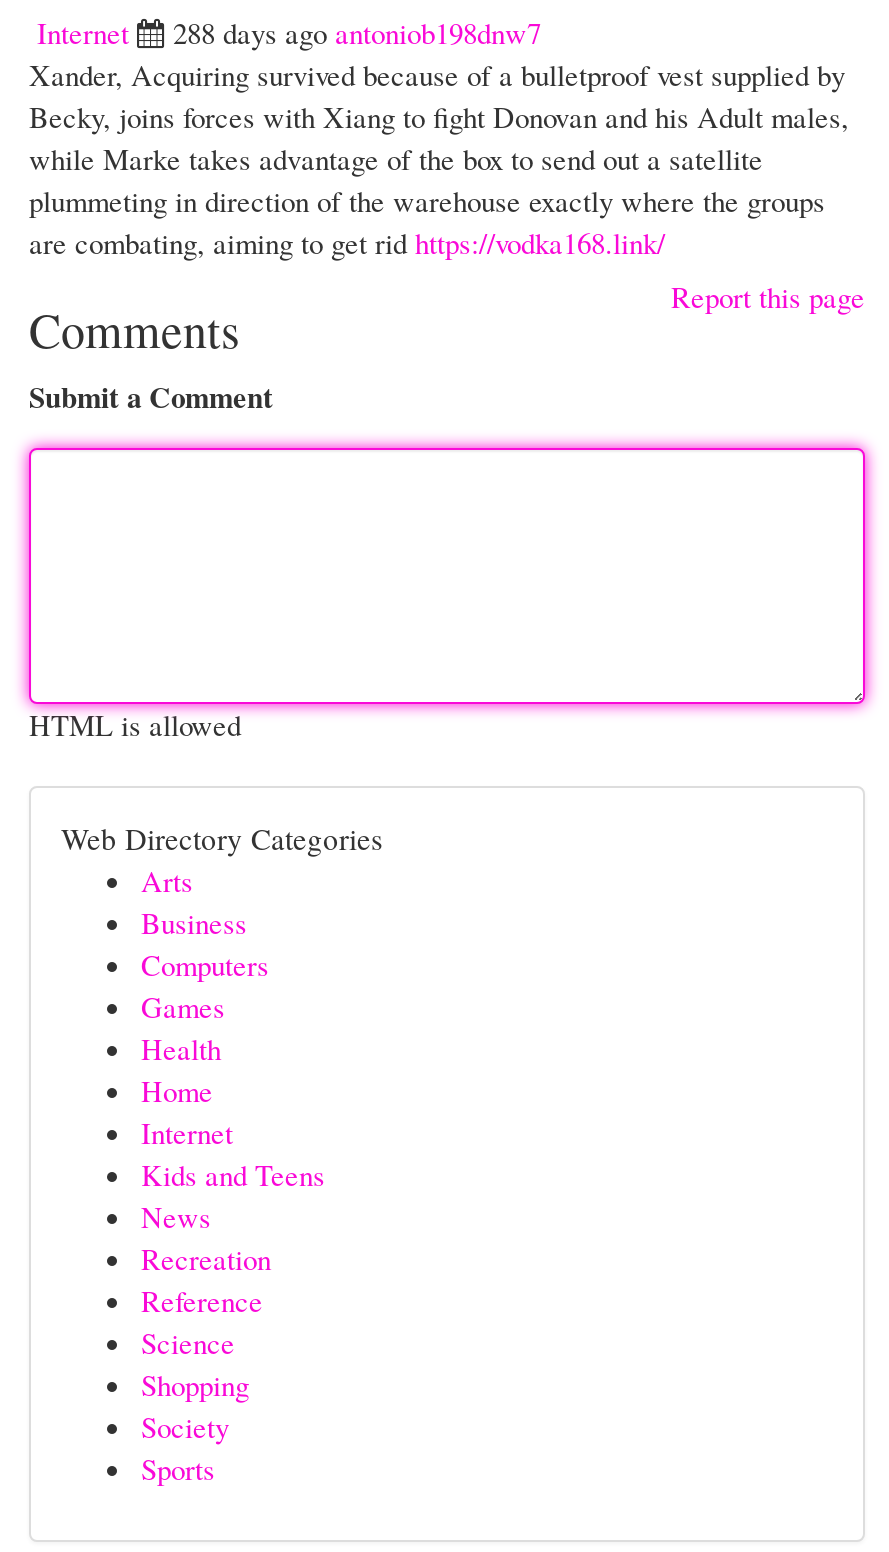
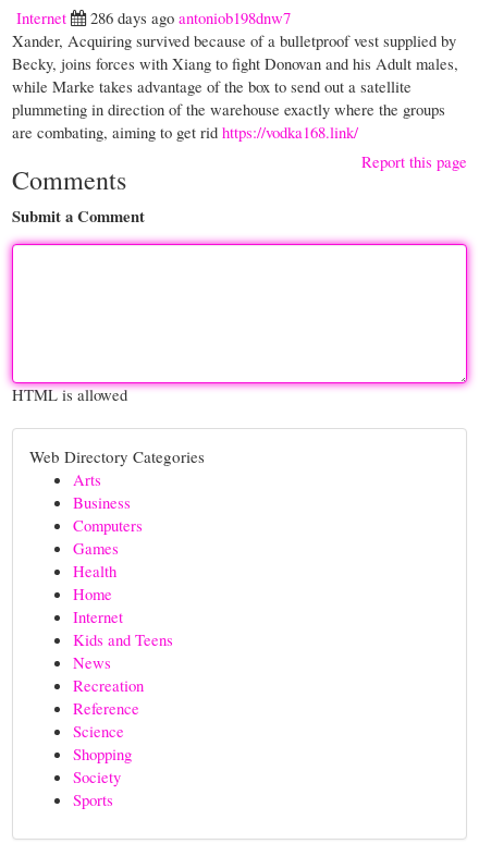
[173,12,541,52] 288 days ago antoniob198dnw7 -> [90,7,291,28] 286 days ago antoniob198dnw7

